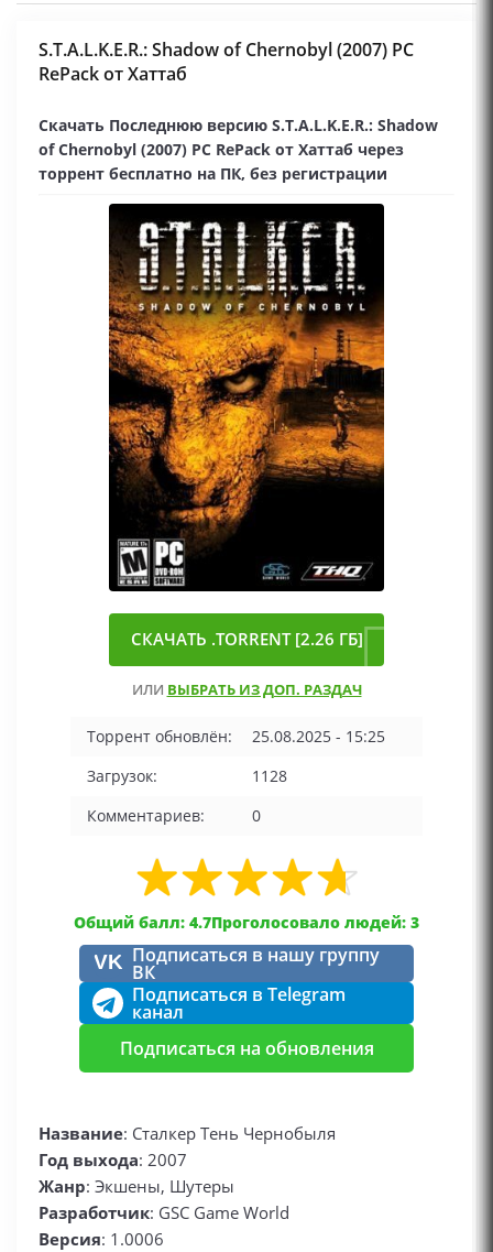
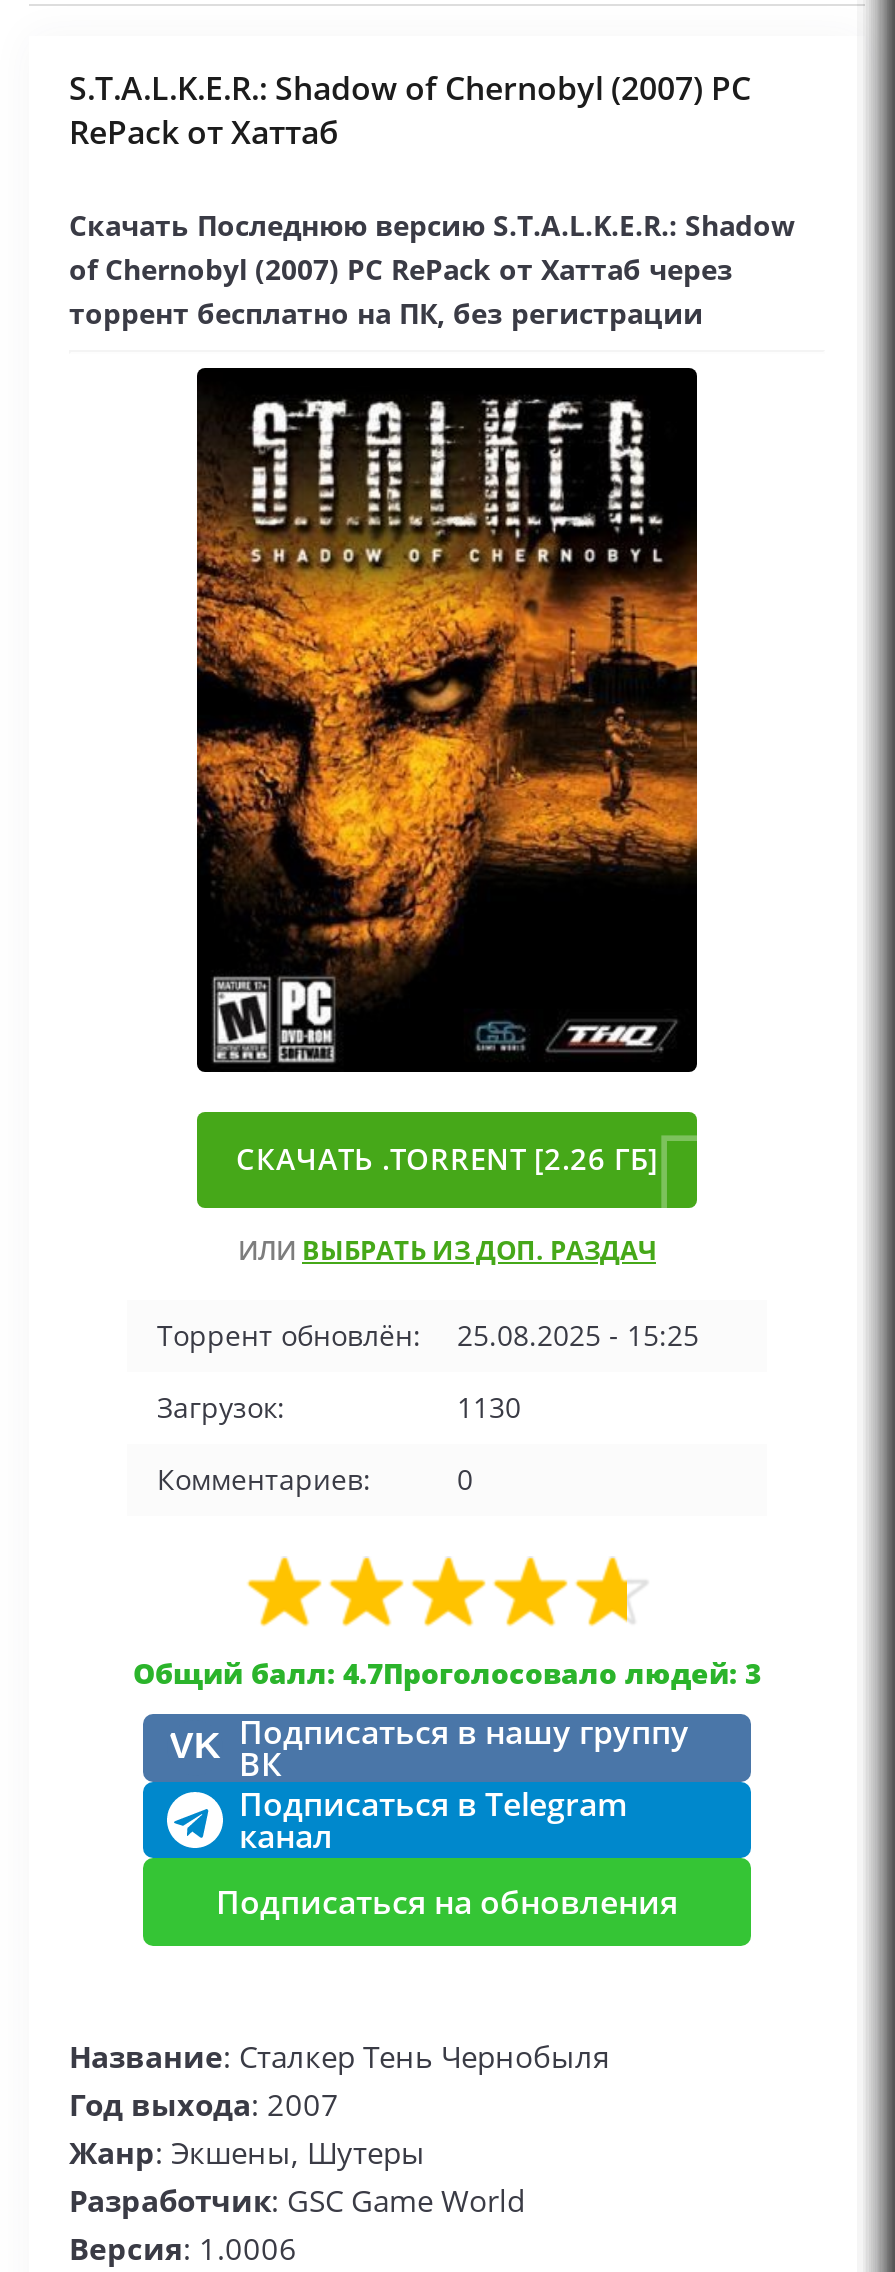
[252,765,287,786] 1128 -> [457,1387,521,1425] 1130

